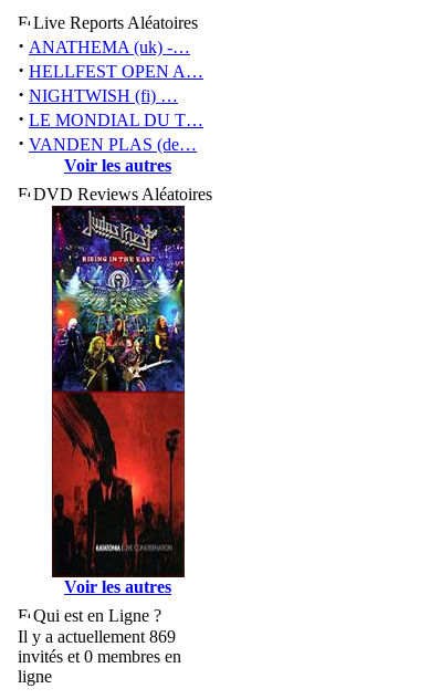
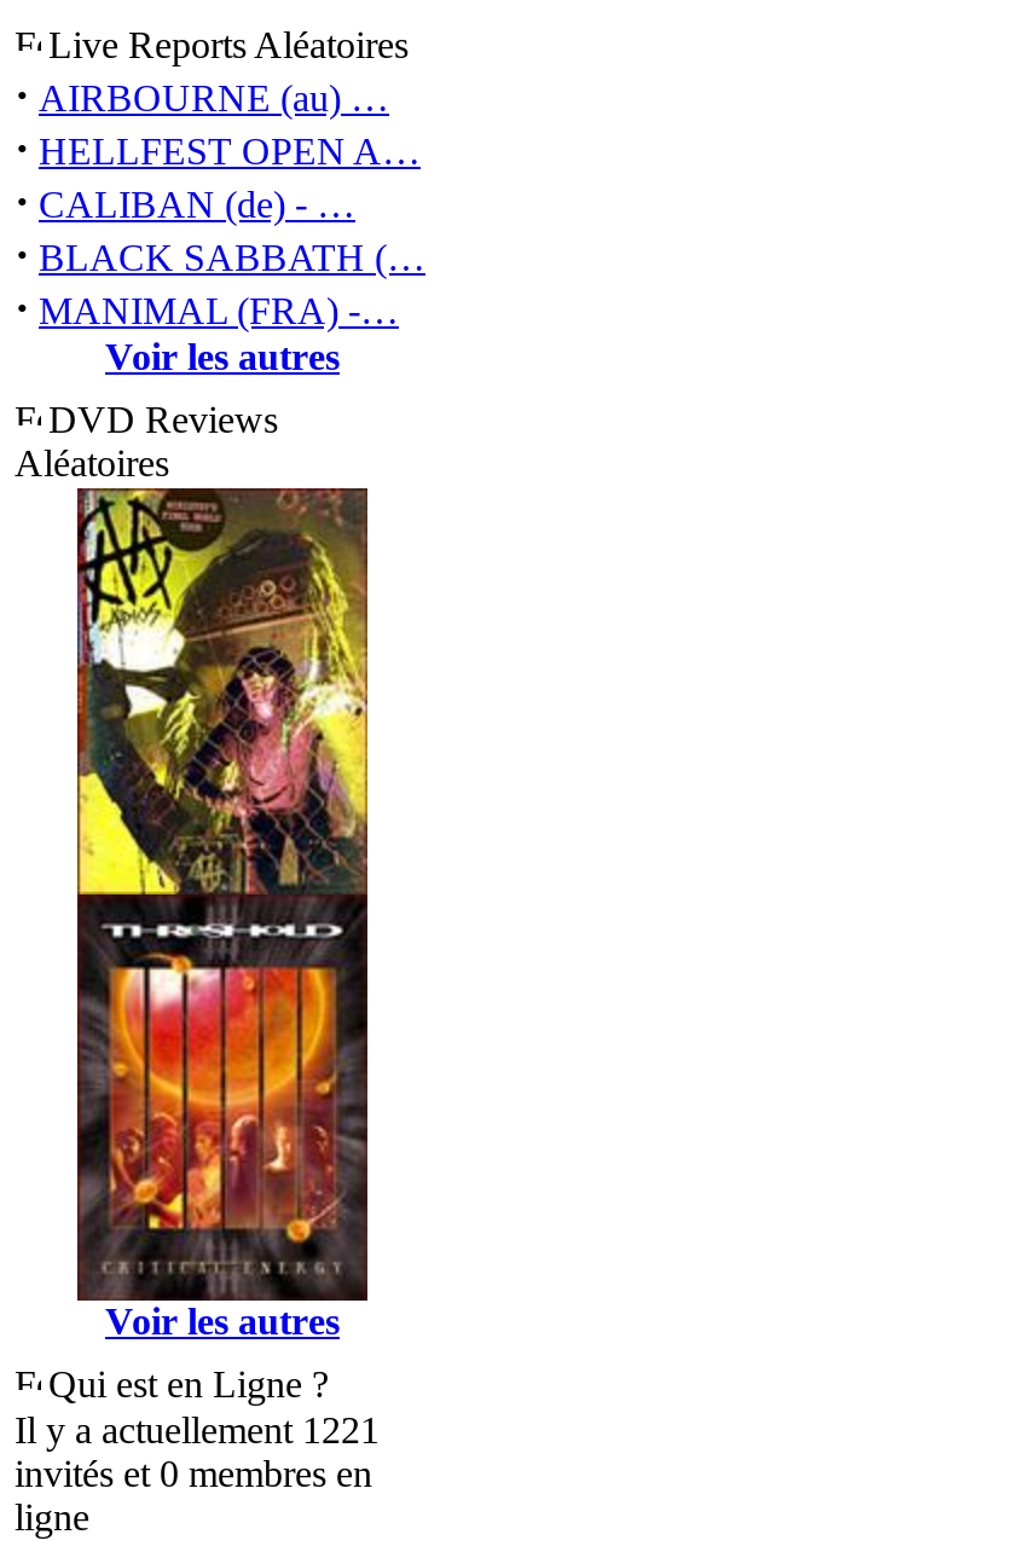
[18,34,190,58] · ANATHEMA (uk) -… -> [15,70,389,121] · AIRBOURNE (au) …
[18,83,203,155] · NIGHTWISH (fi) … | · LE MONDIAL DU T… | · VANDEN PLAS (de… -> [15,176,425,334] · CALIBAN (de) - … | · BLACK SABBATH (… | · MANIMAL (FRA) -…
[46,212,186,570] [image] -> [75,503,380,1284] [image]
[18,627,176,646] Il y a actuellement 869 -> [15,1409,380,1450] Il y a actuellement 1221

